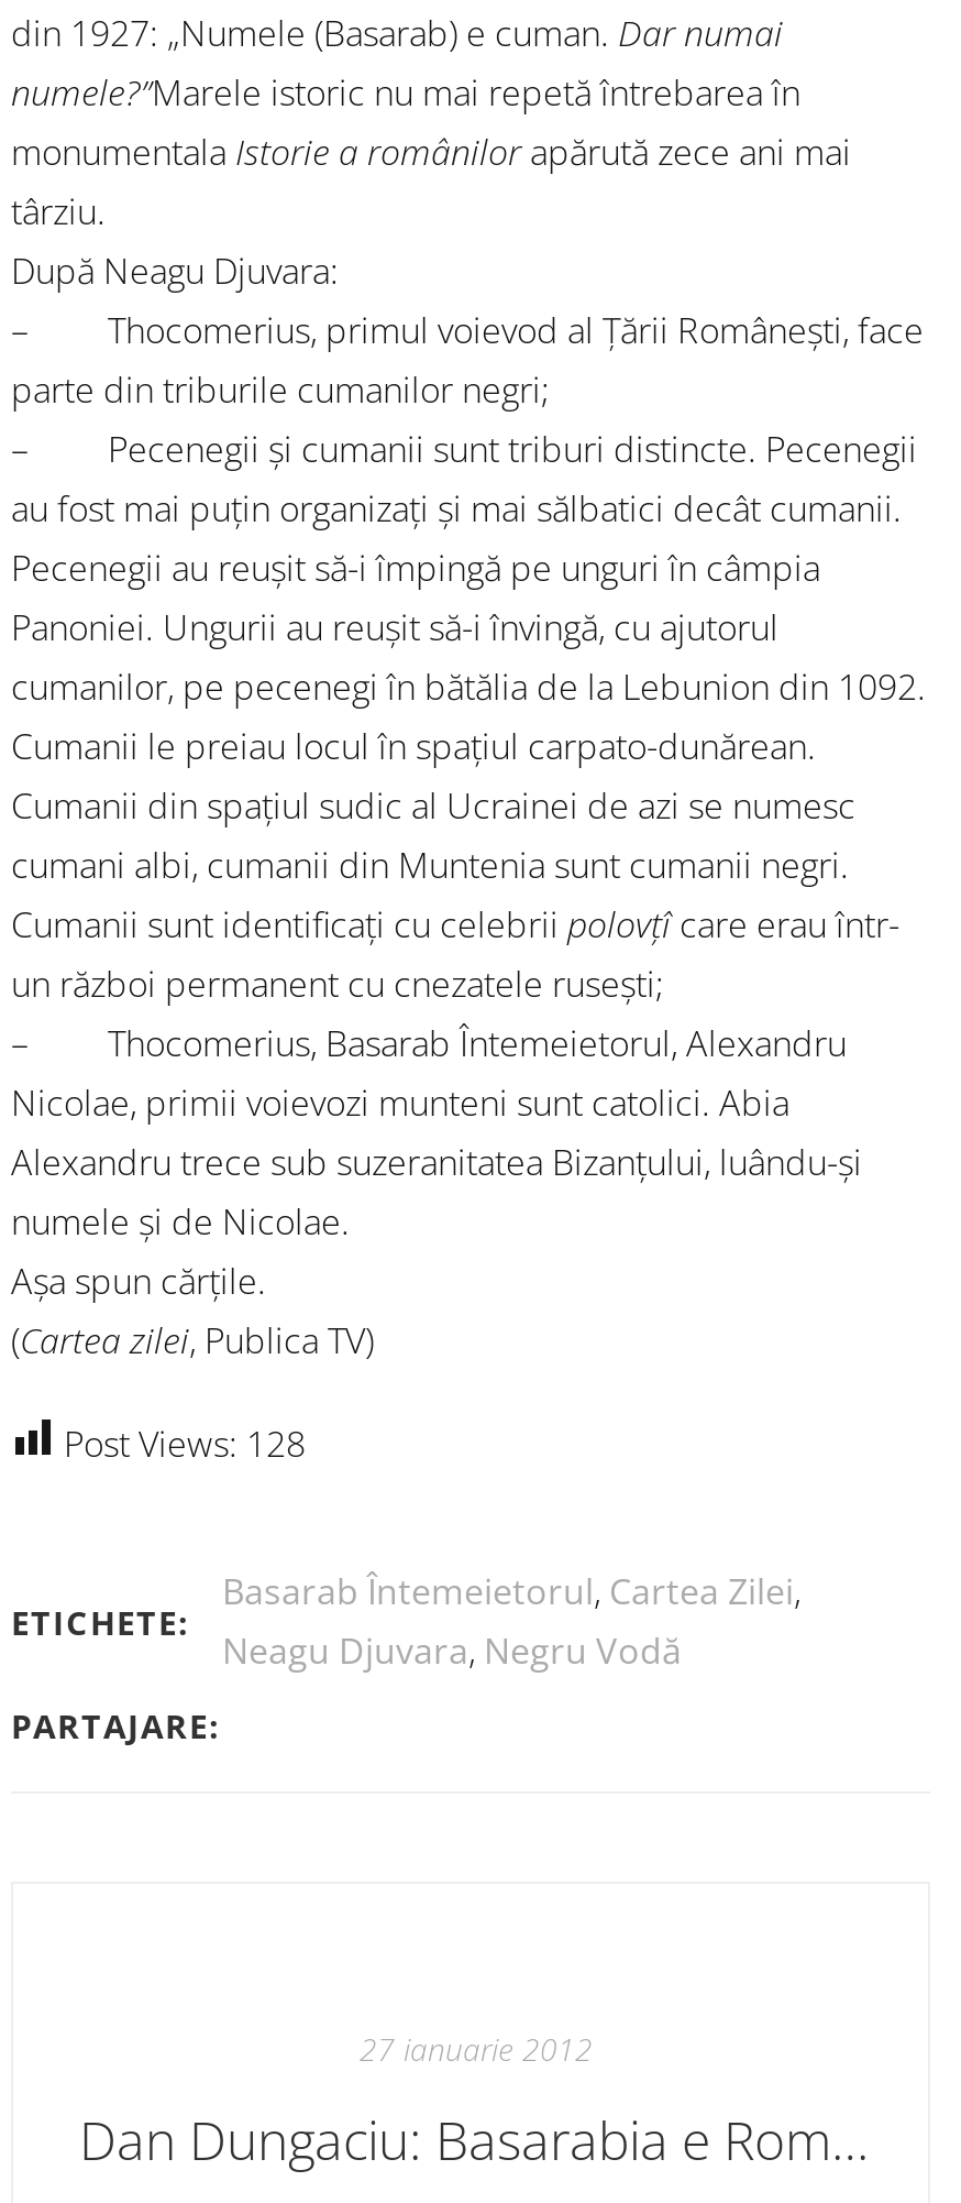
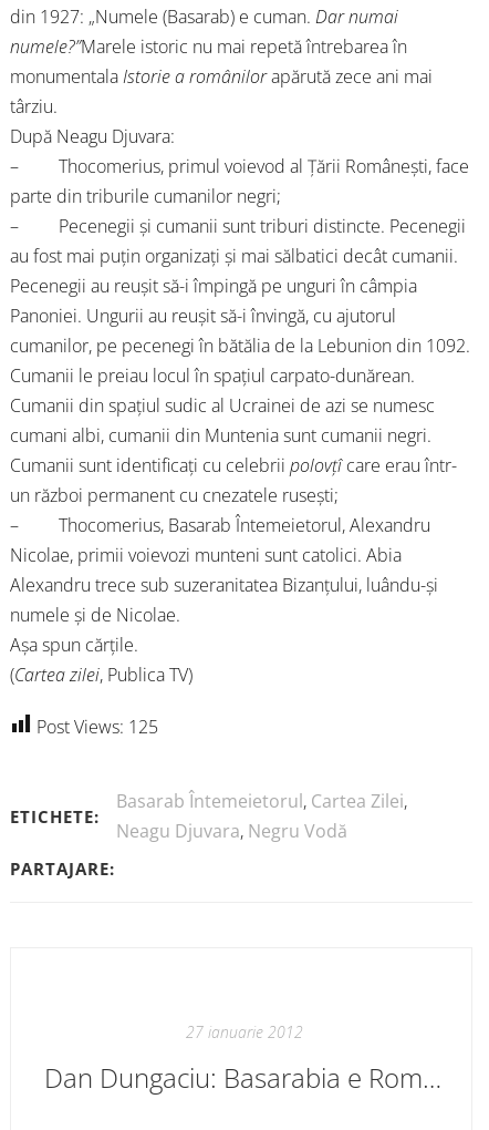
[64,1420,306,1468] Post Views: 128 -> [37,715,158,739] Post Views: 125

